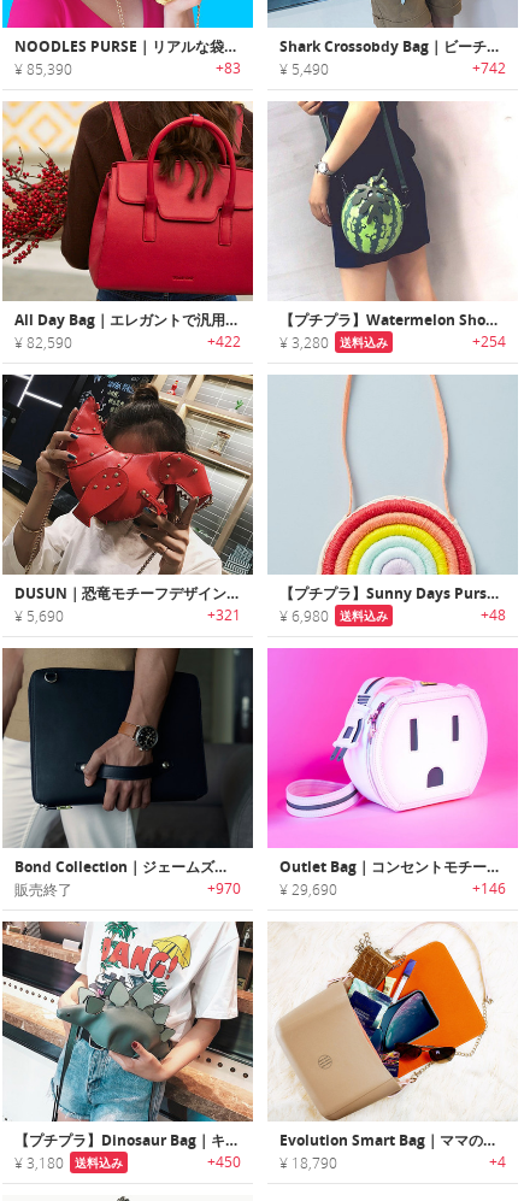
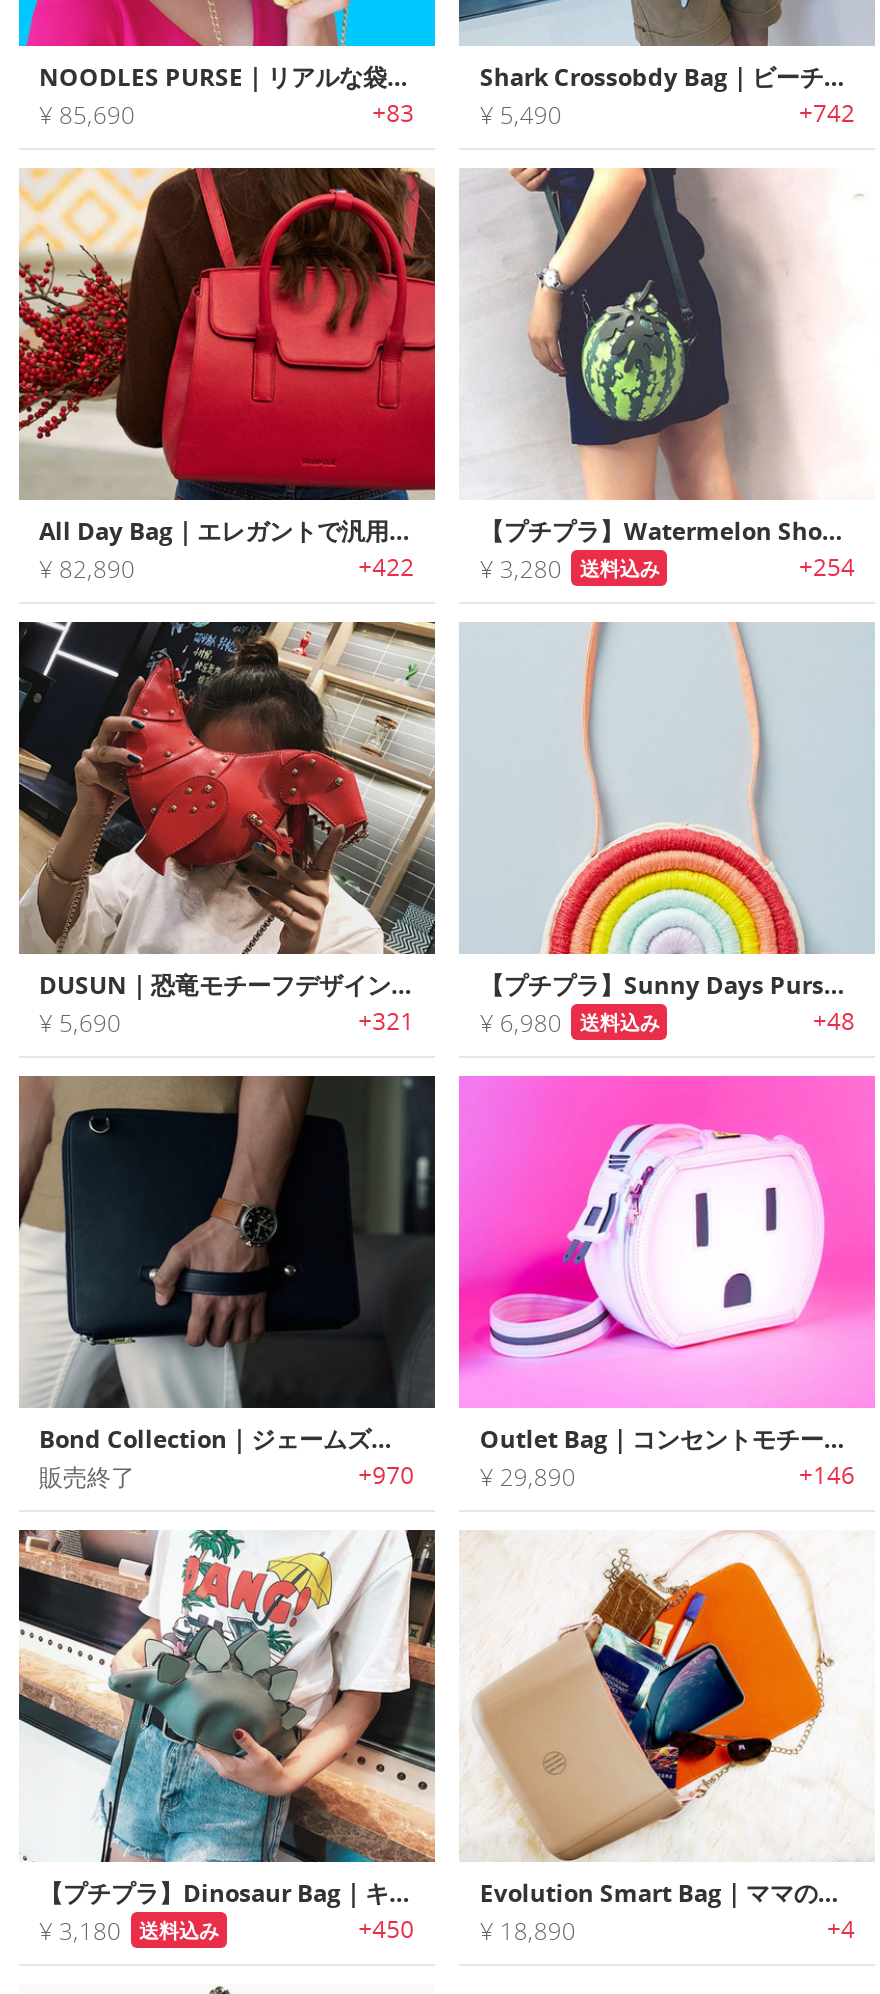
[14,59,72,78] ¥ 85,390 -> [39,98,135,130] ¥ 85,690
[14,332,72,352] ¥ 82,590 -> [39,552,135,584] ¥ 82,890
[280,879,338,899] ¥ 29,690 -> [480,1460,576,1492] ¥ 29,890
[280,1153,338,1172] ¥ 18,790 -> [480,1914,576,1946] ¥ 18,890

